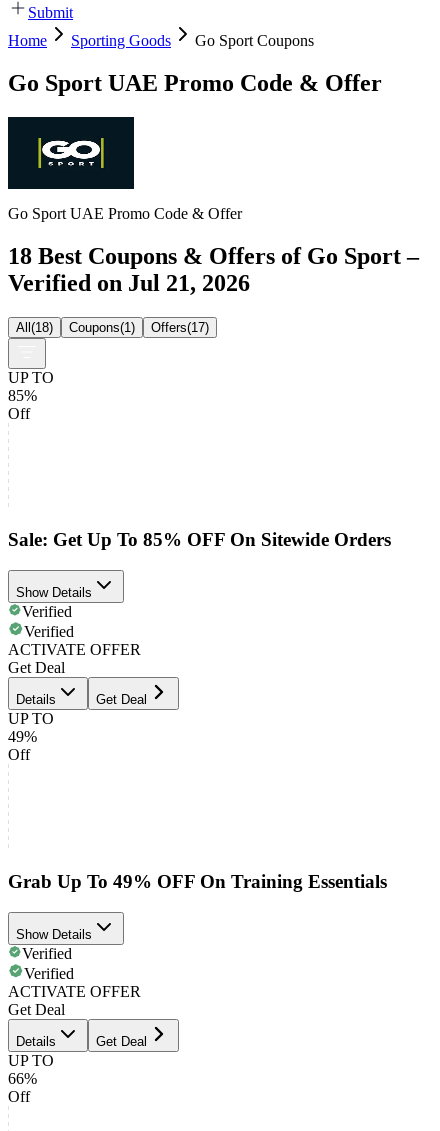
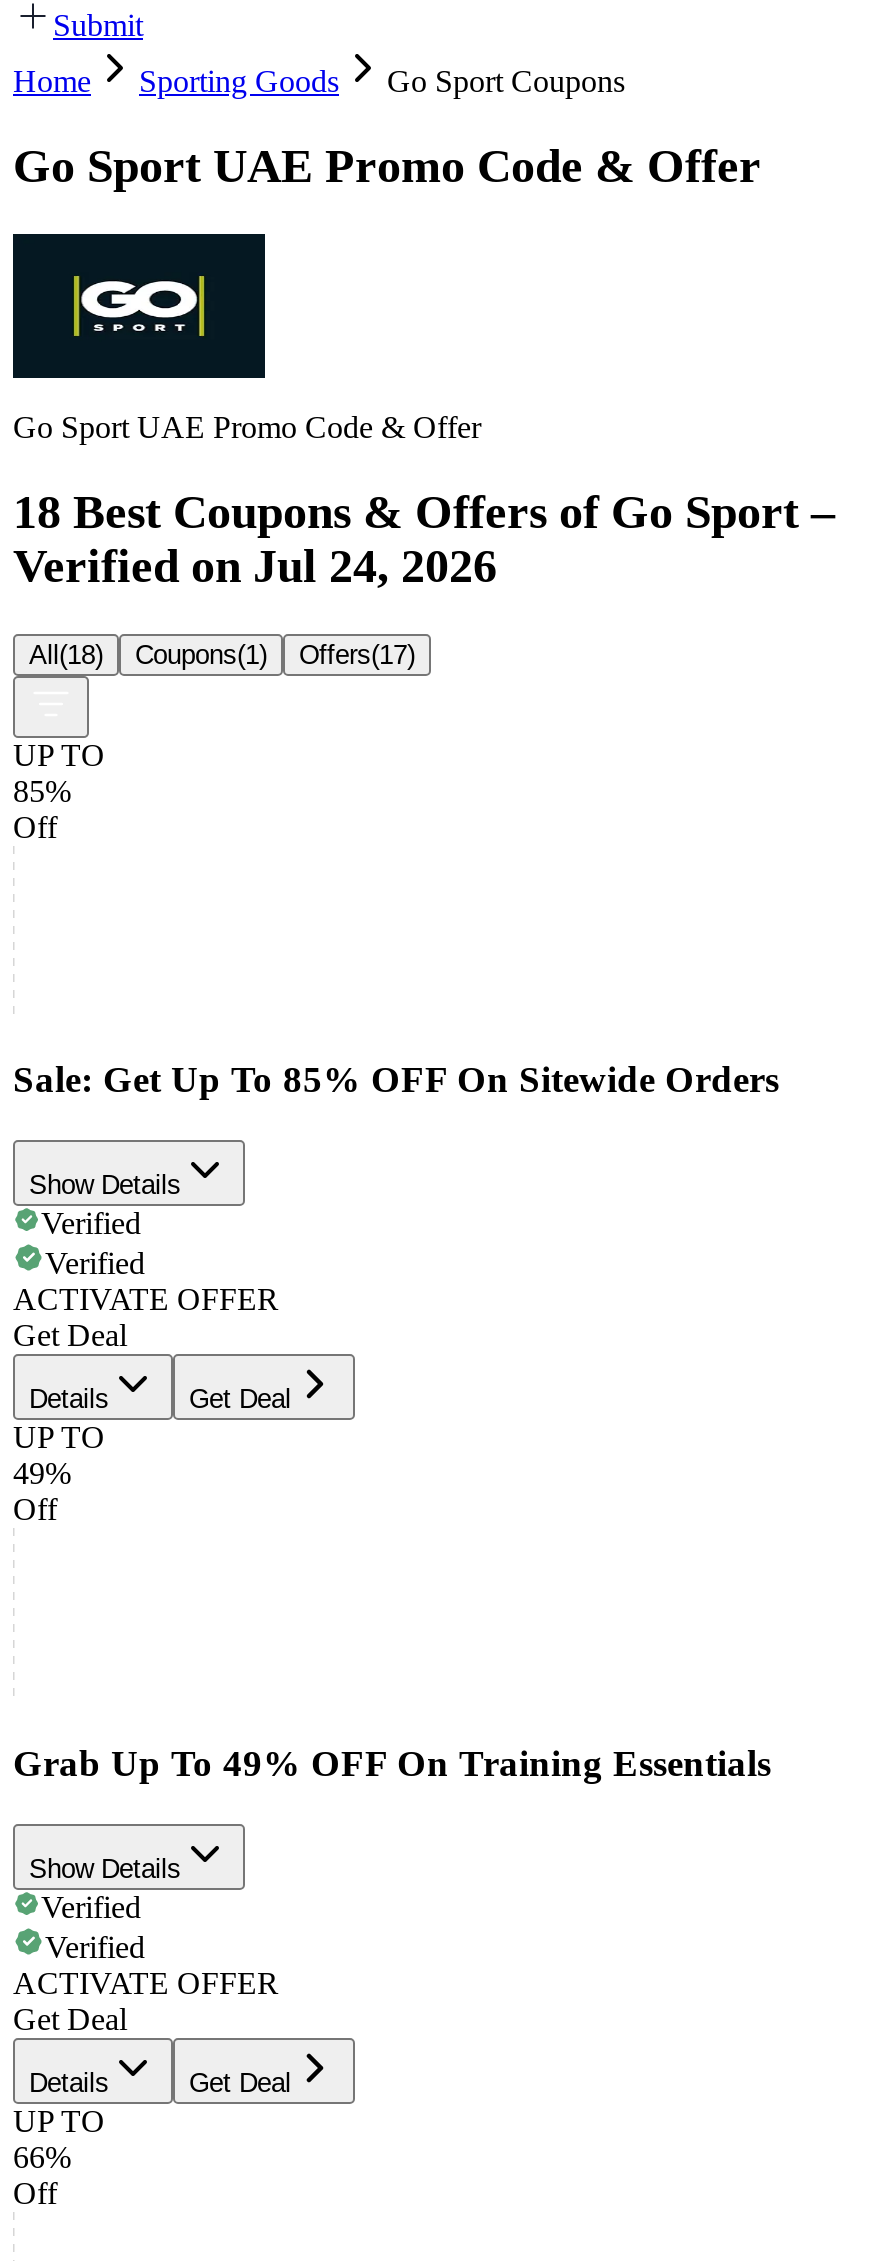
[8,270,250,296] Verified on Jul 21, 2026 -> [13,539,497,591] Verified on Jul 24, 2026

